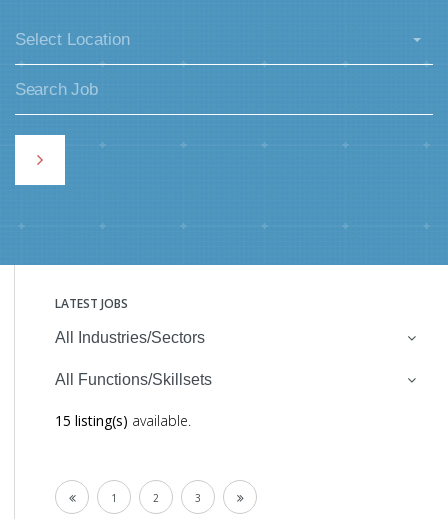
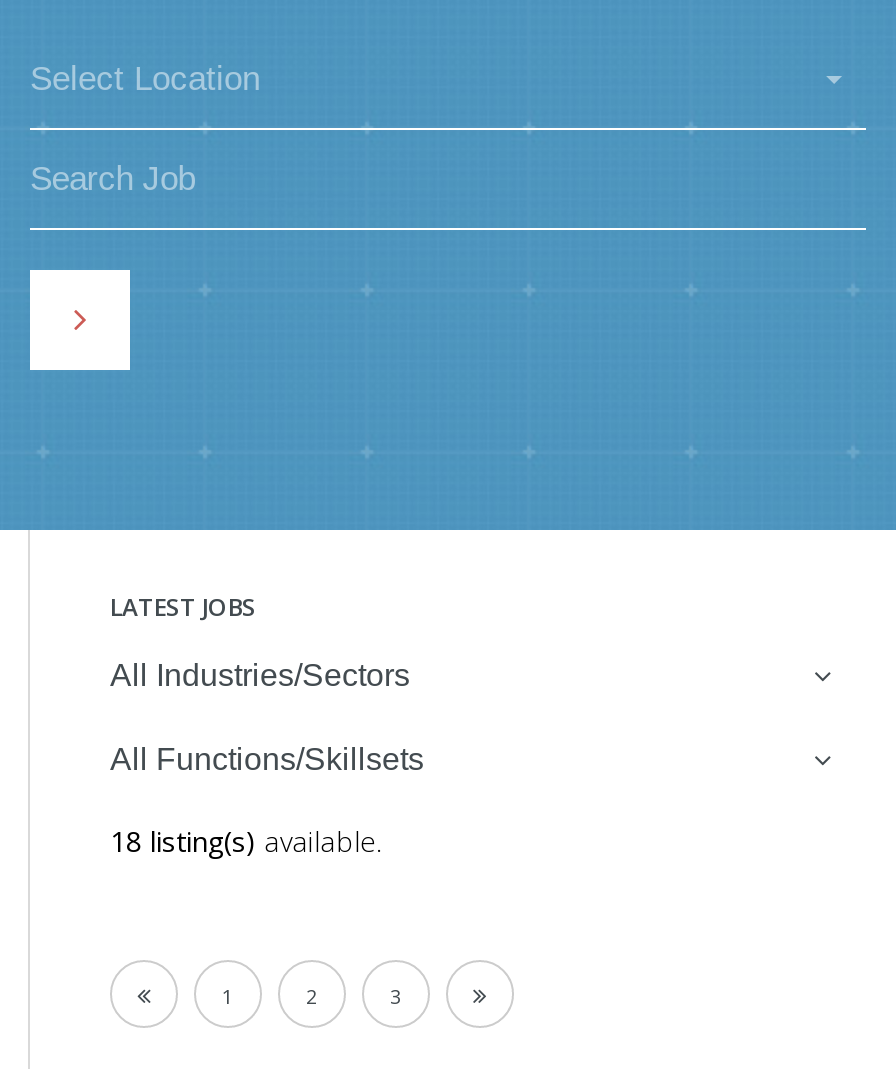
[55,411,191,430] 15 listing(s) available. -> [110,822,382,860] 18 listing(s) available.

